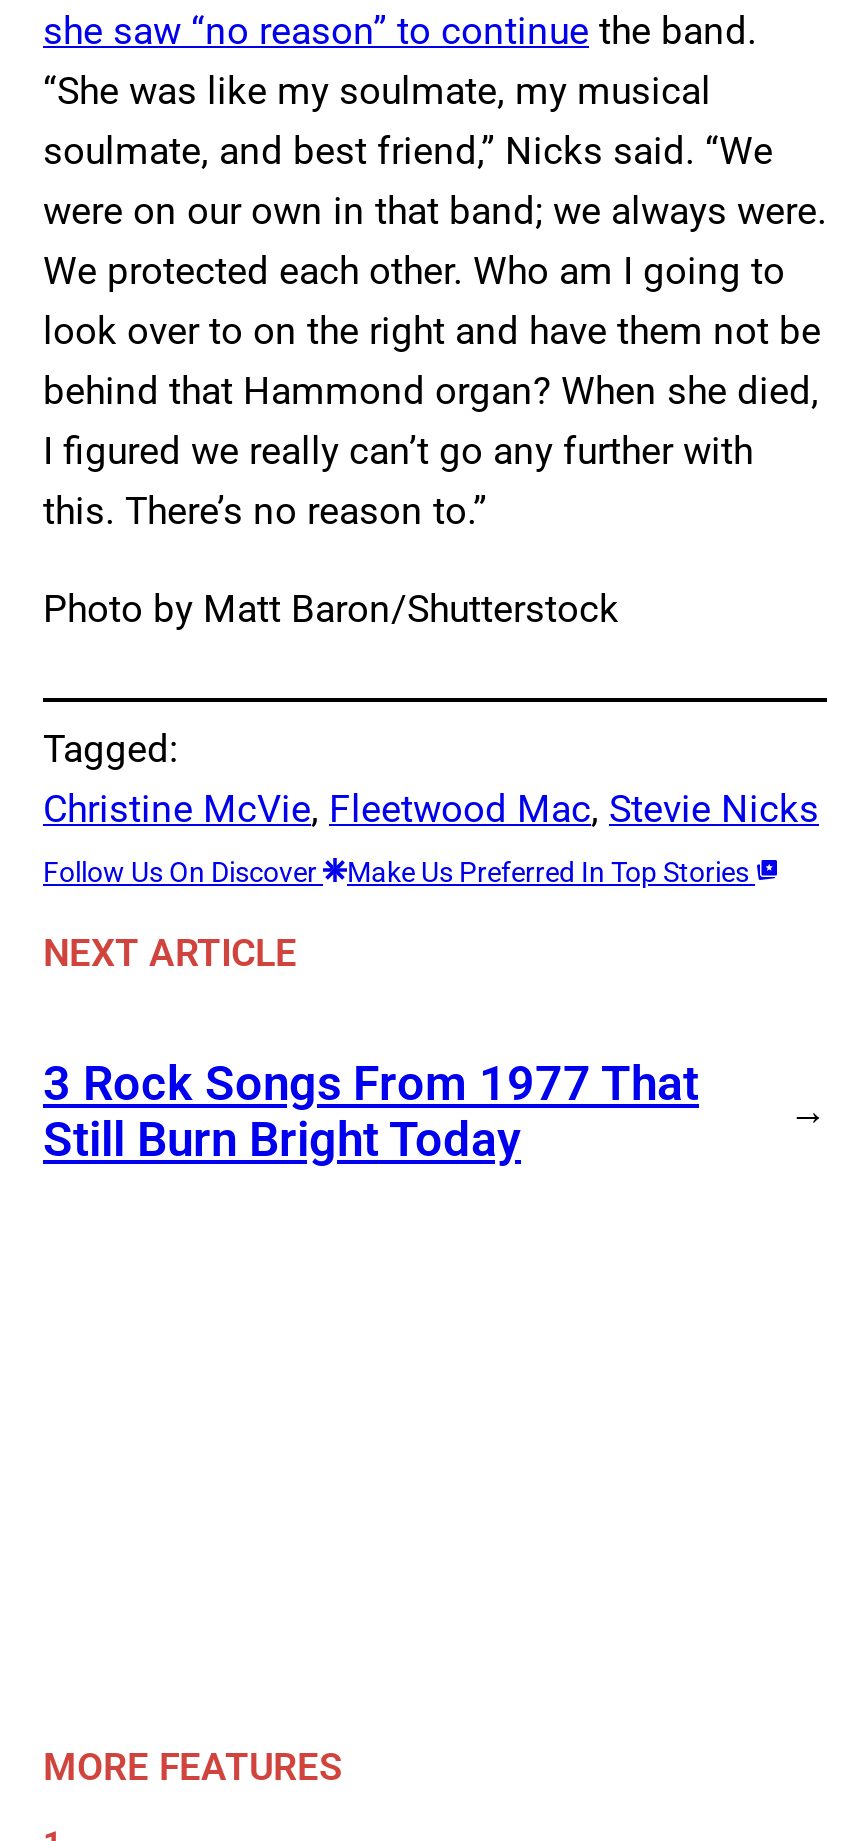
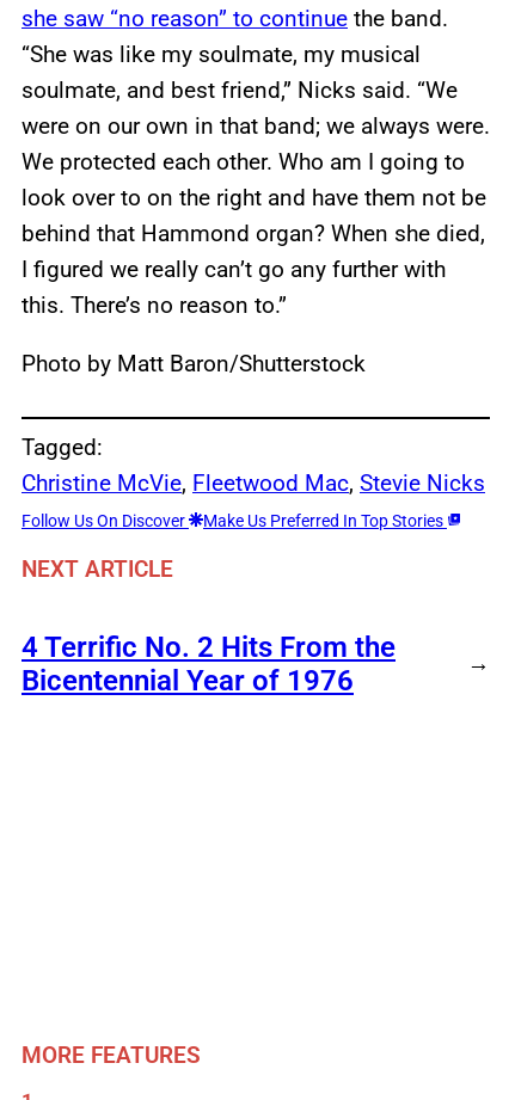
[43,1055,699,1167] 3 Rock Songs From 1977 That | Still Burn Bright Today -> [22,630,396,697] 4 Terrific No. 2 Hits From the | Bicentennial Year of 1976

